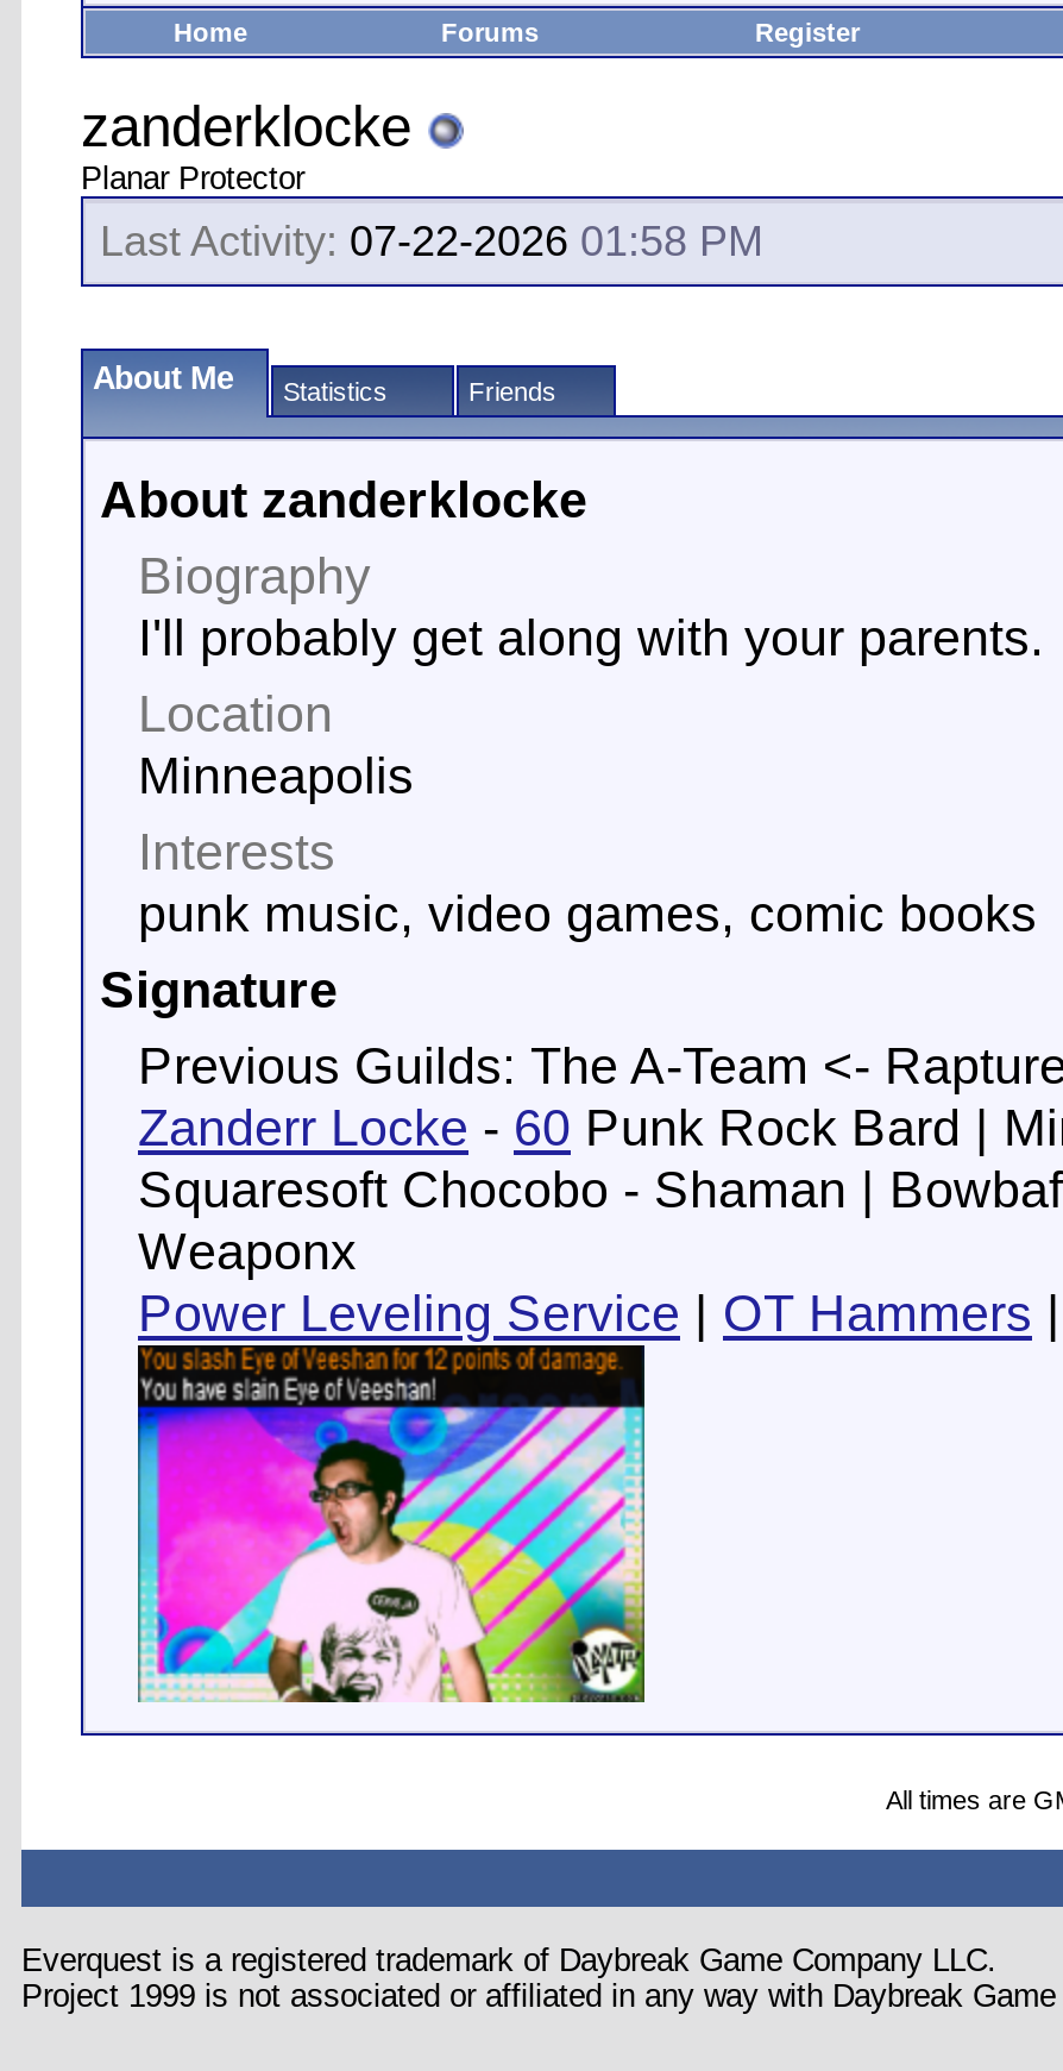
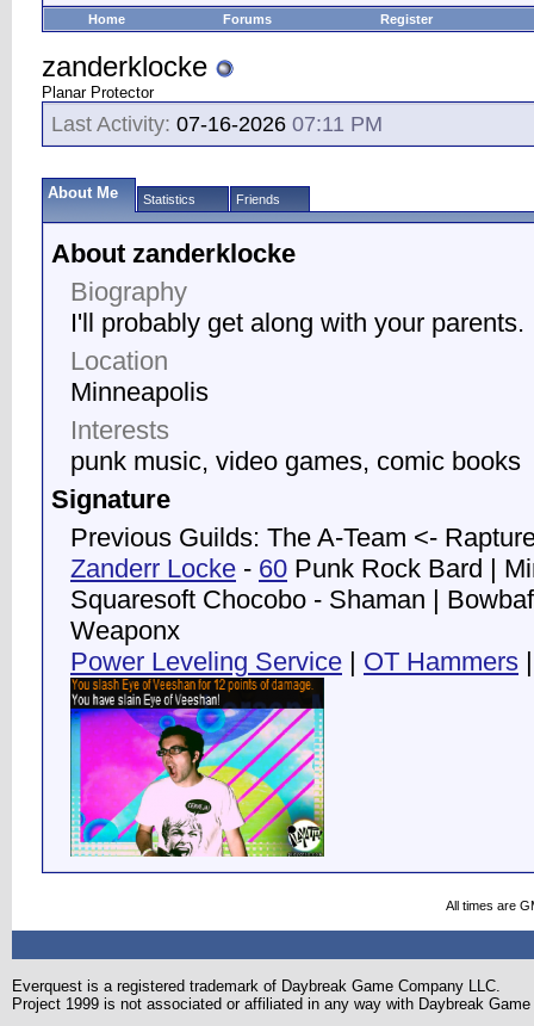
[100,218,763,265] Last Activity: 07-22-2026 01:58 PM -> [51,112,383,136] Last Activity: 07-16-2026 07:11 PM

